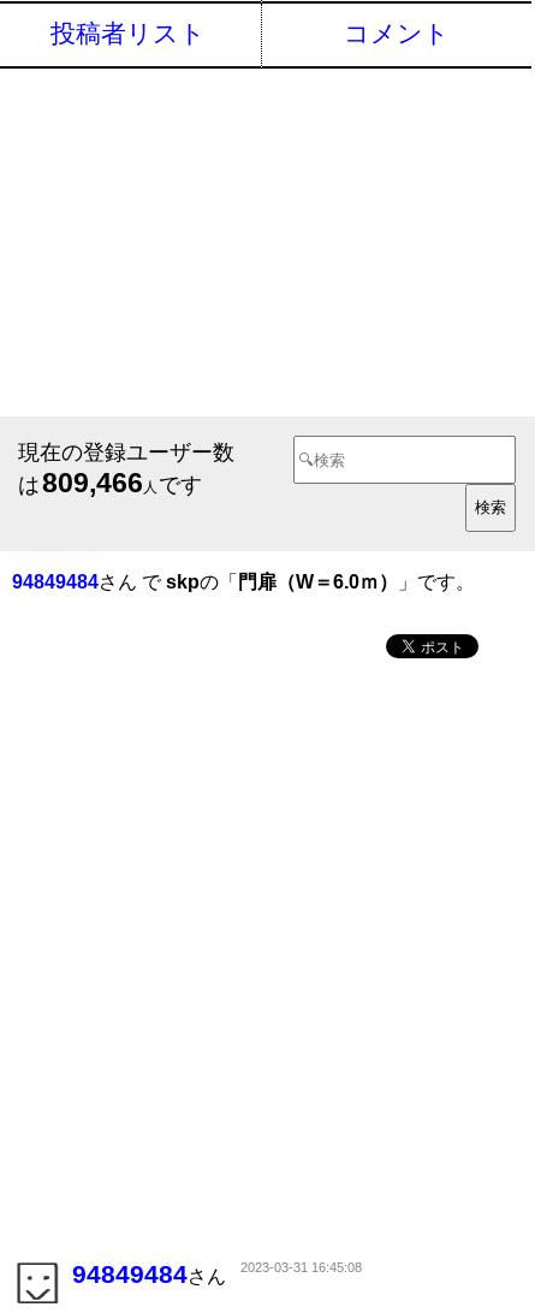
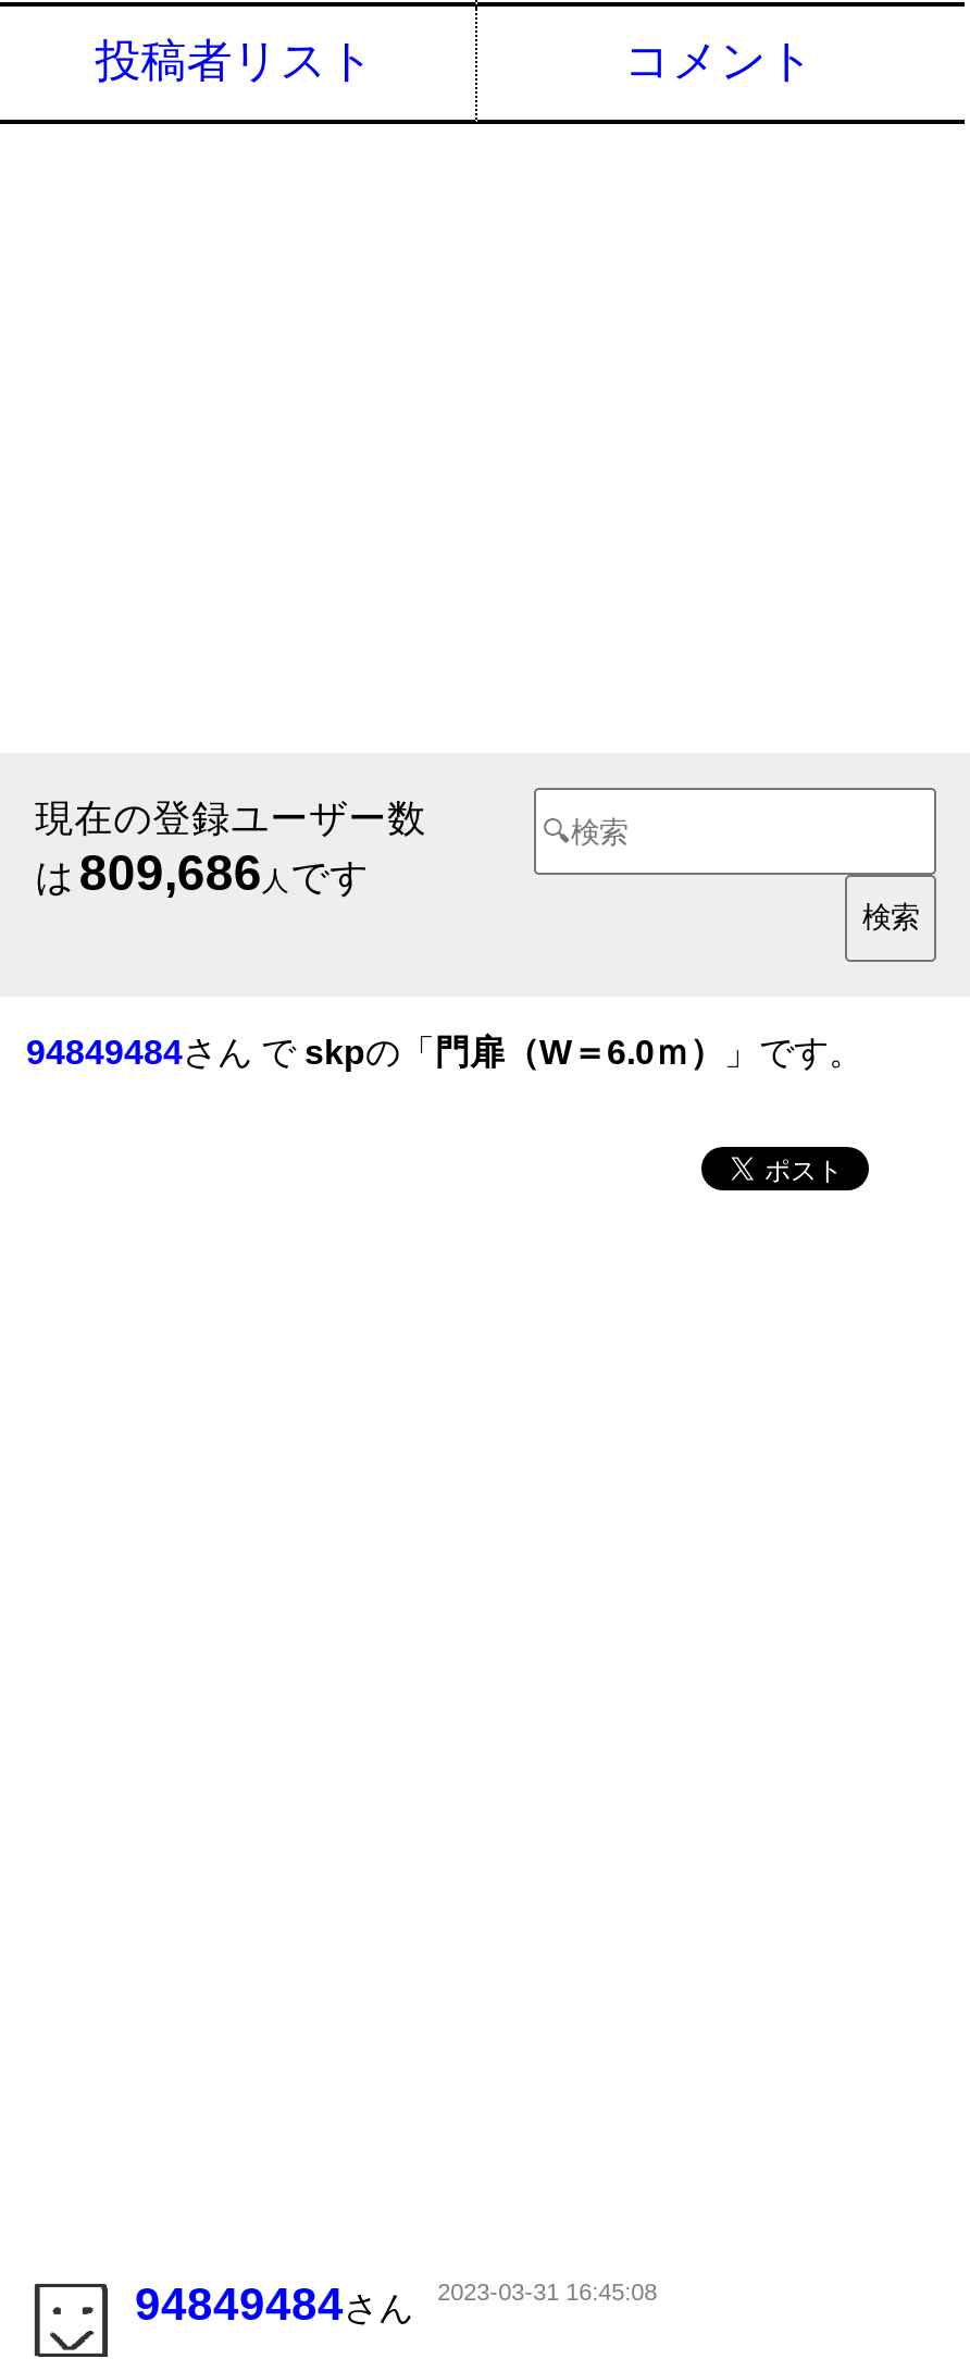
[18,467,202,498] は 809,466人 です -> [35,844,369,901] は 809,686人 です

